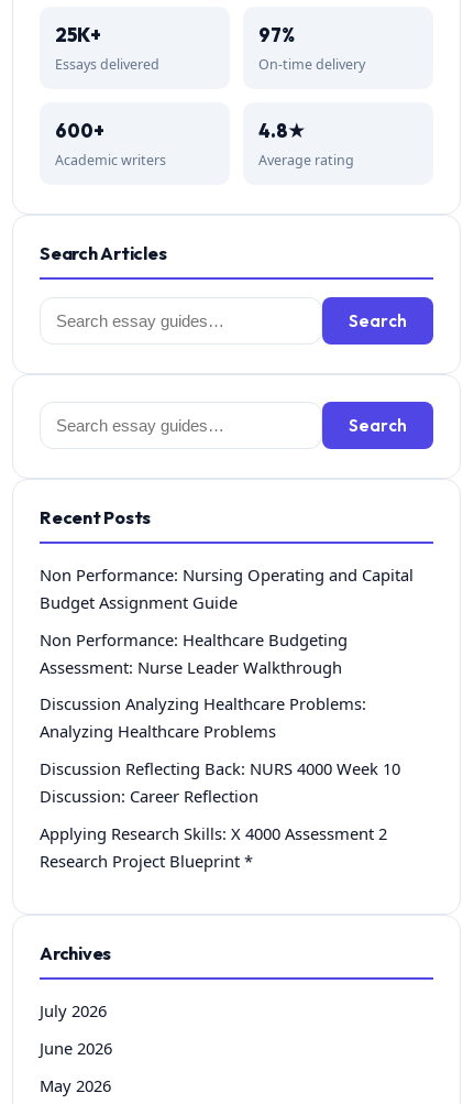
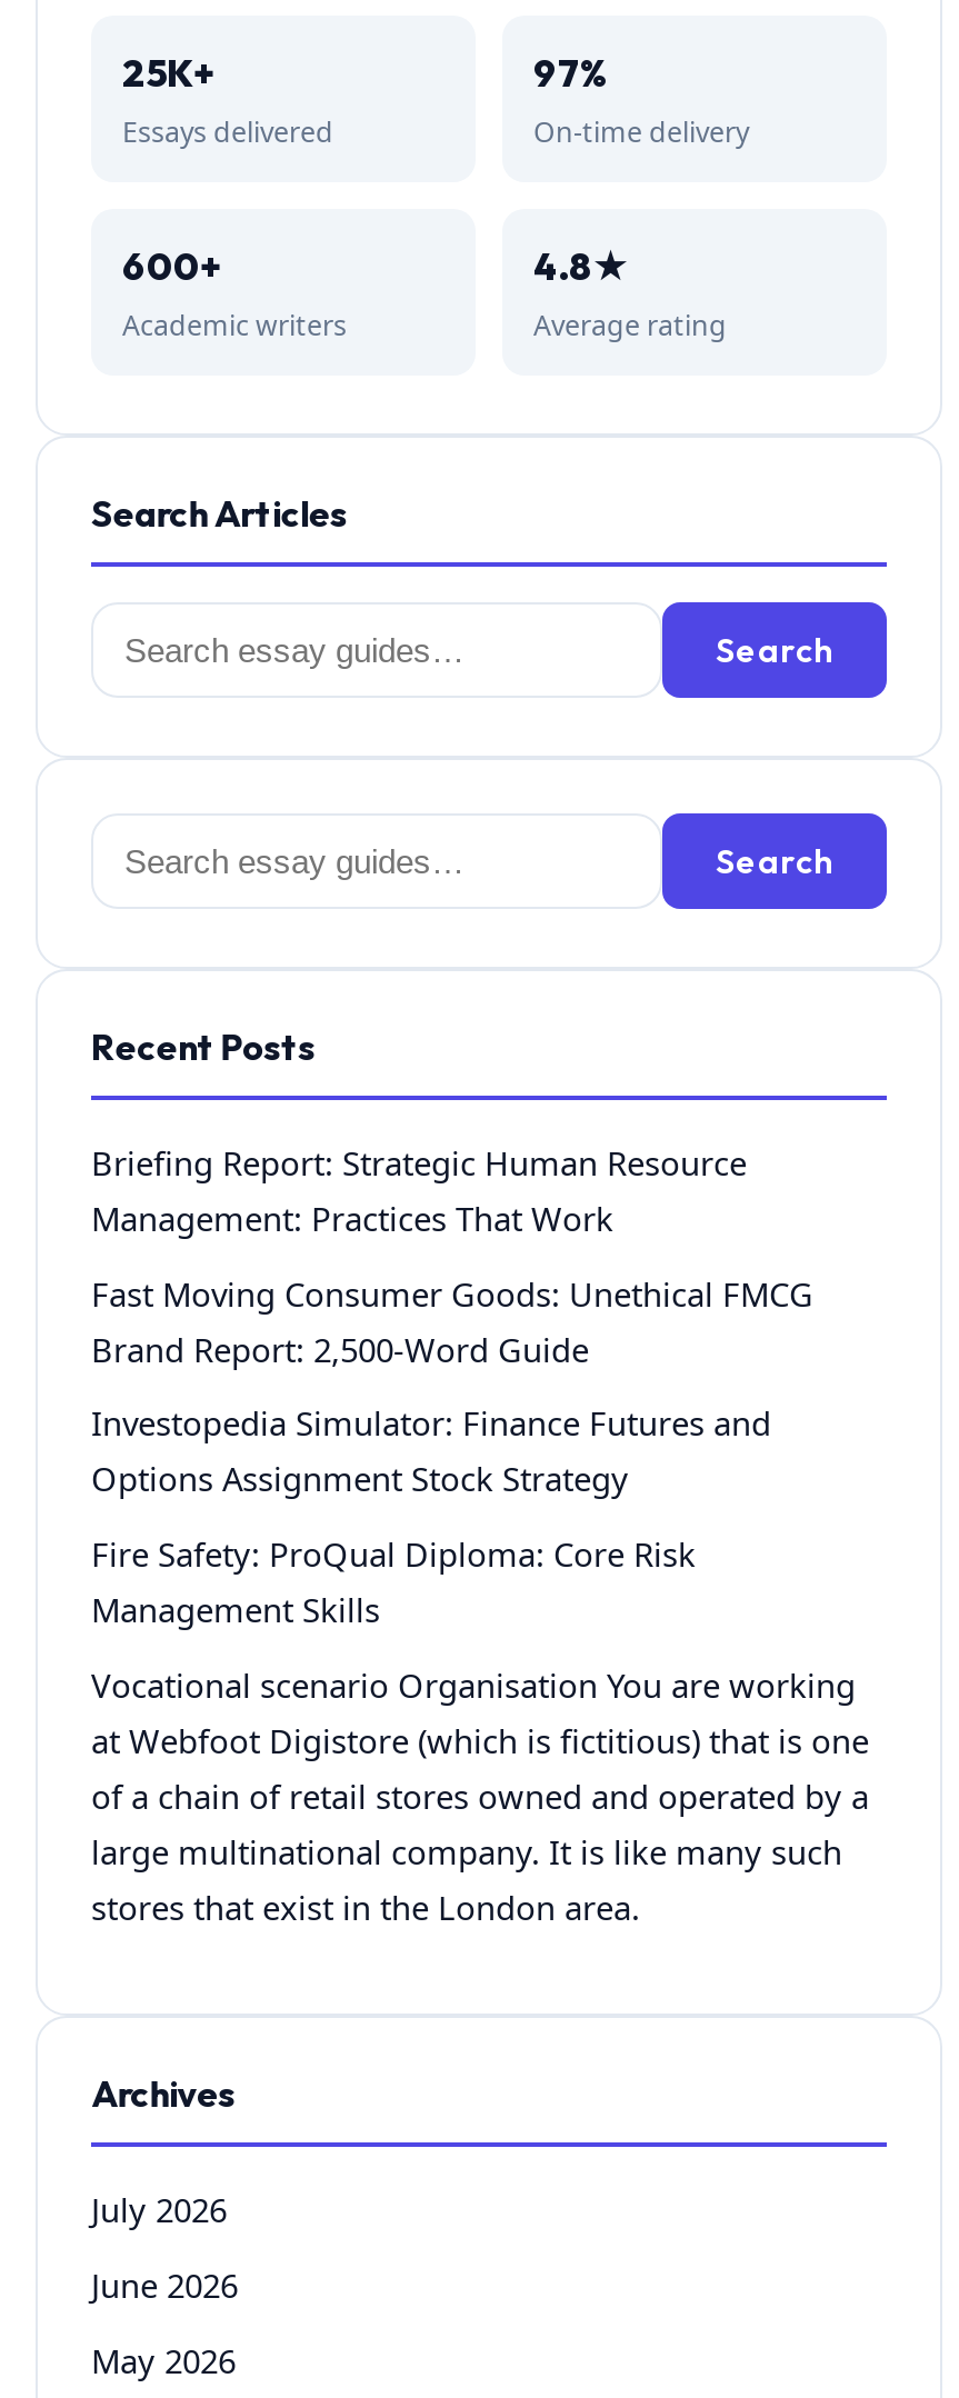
[40,563,414,613] Non Performance: Nursing Operating and Capital | Budget Assignment Guide -> [91,1140,747,1240] Briefing Report: Strategic Human Resource | Management: Practices That Work
[40,628,348,678] Non Performance: Healthcare Budgeting | Assessment: Nurse Leader Walkthrough -> [91,1270,813,1370] Fast Moving Consumer Goods: Unethical FMCG | Brand Report: 2,500‑Word Guide
[40,693,366,742] Discussion Analyzing Healthcare Problems: | Analyzing Healthcare Problems -> [91,1401,771,1501] Investopedia Simulator: Finance Futures and | Options Assignment Stock Strategy
[40,758,400,807] Discussion Reflecting Back: NURS 4000 Week 10 | Discussion: Career Reflection -> [91,1532,696,1632] Fire Safety: ProQual Diploma: Core Risk | Management Skills
[40,822,387,872] Applying Research Skills: X 4000 Assessment 2 | Research Project Blueprint * -> [91,1663,869,1929] Vocational scenario Organisation You are working | at Webfoot Digistore (which is fictitious) that is one | of a chain of retail stores owned and operated by a | large multinational company. It is like many such | stores that exist in the London area.

